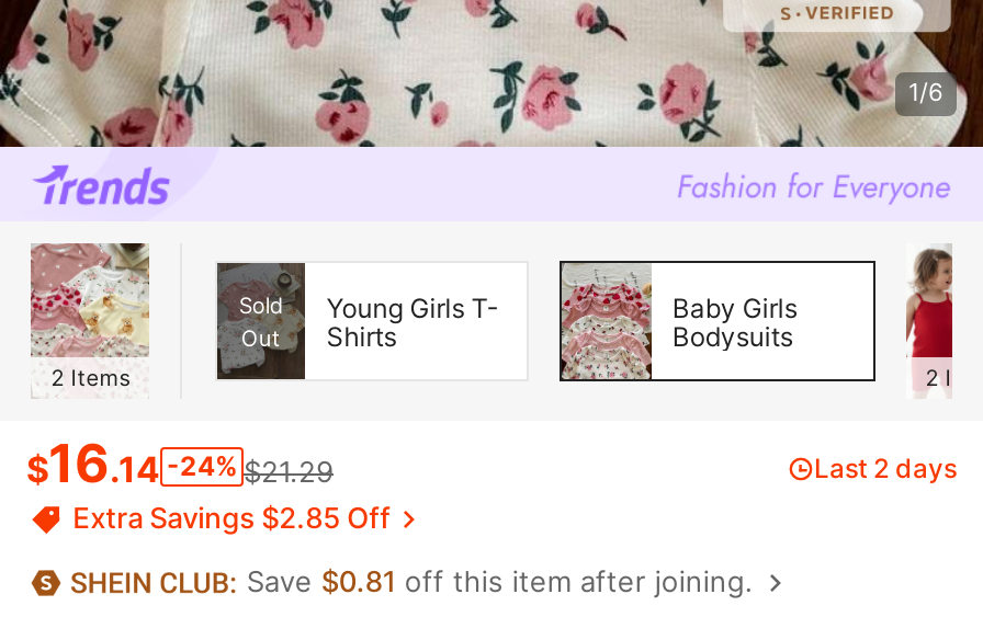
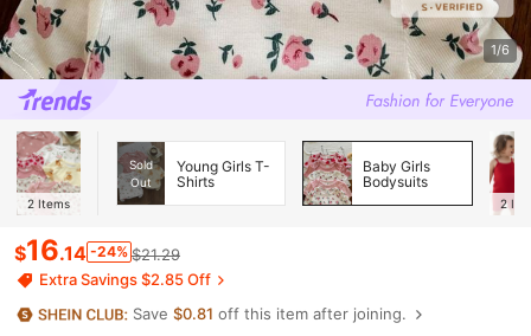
[814,452,957,485] Last 2 days -> none

